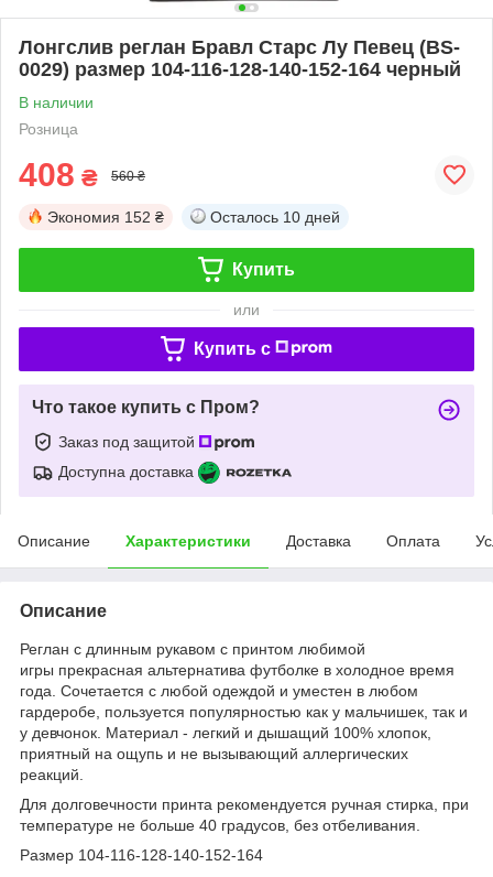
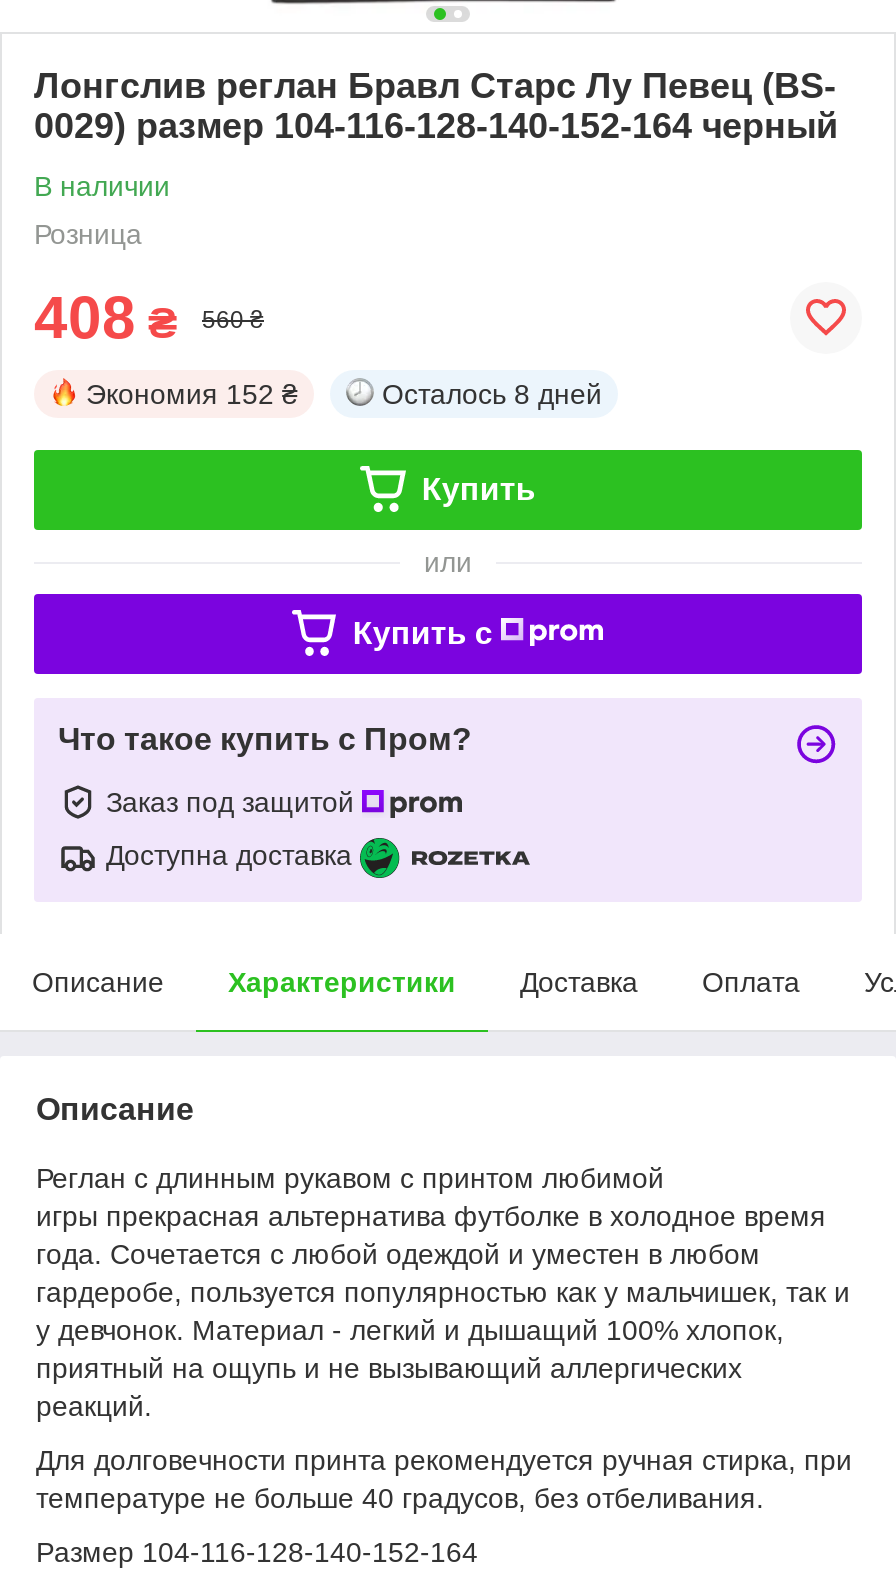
[210,208,340,226] Осталось 10 дней -> [382,378,602,410] Осталось 8 дней

